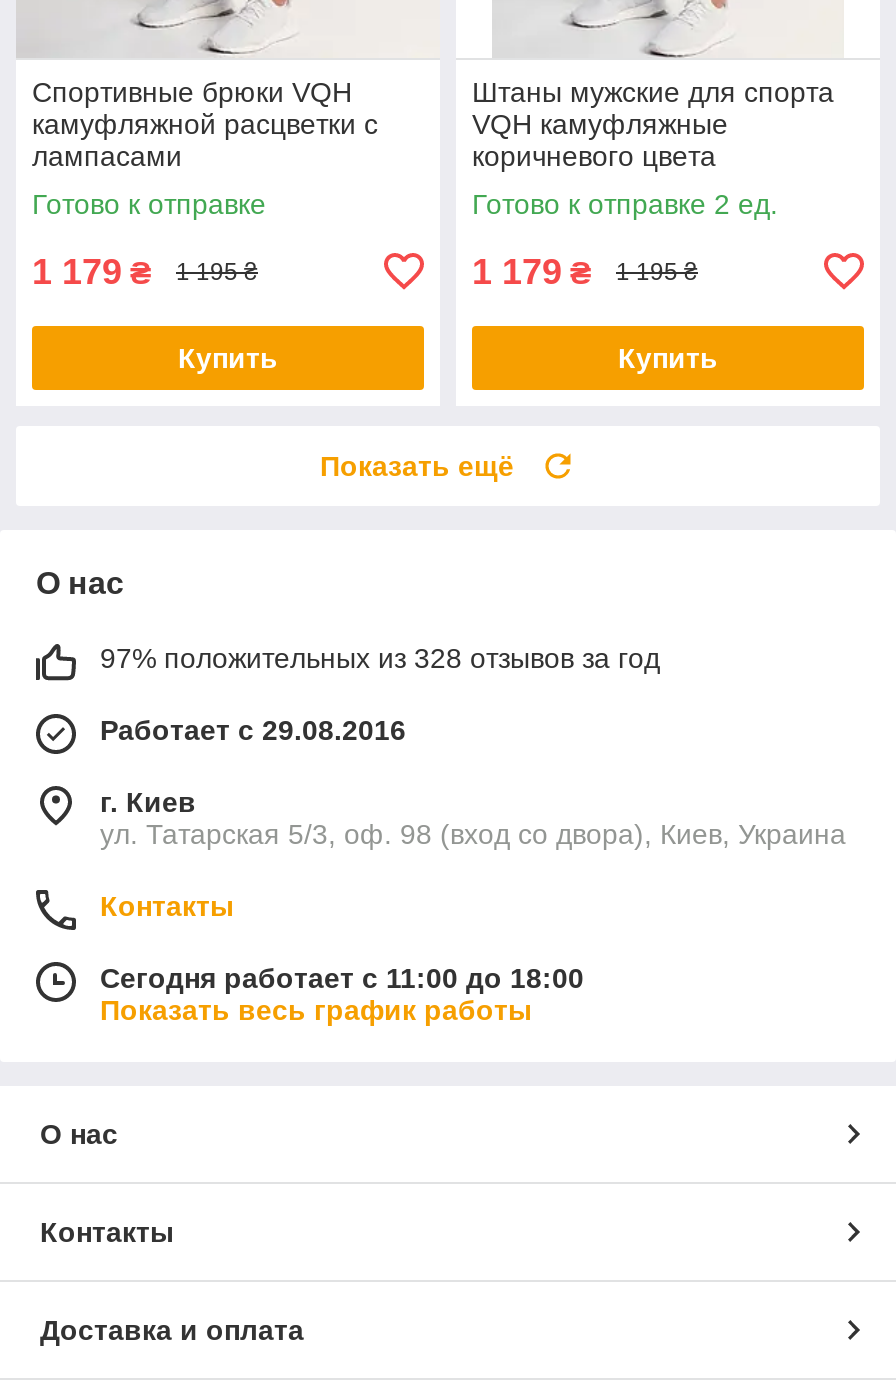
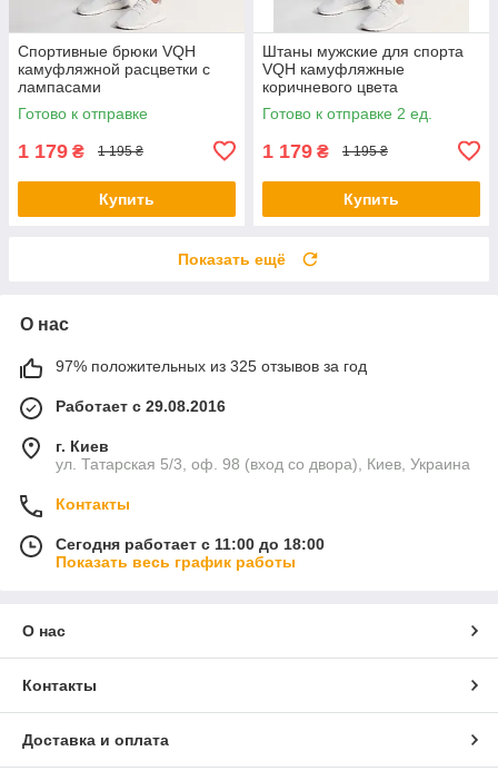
[100,642,660,674] 97% положительных из 328 отзывов за год -> [56,357,367,375] 97% положительных из 325 отзывов за год

